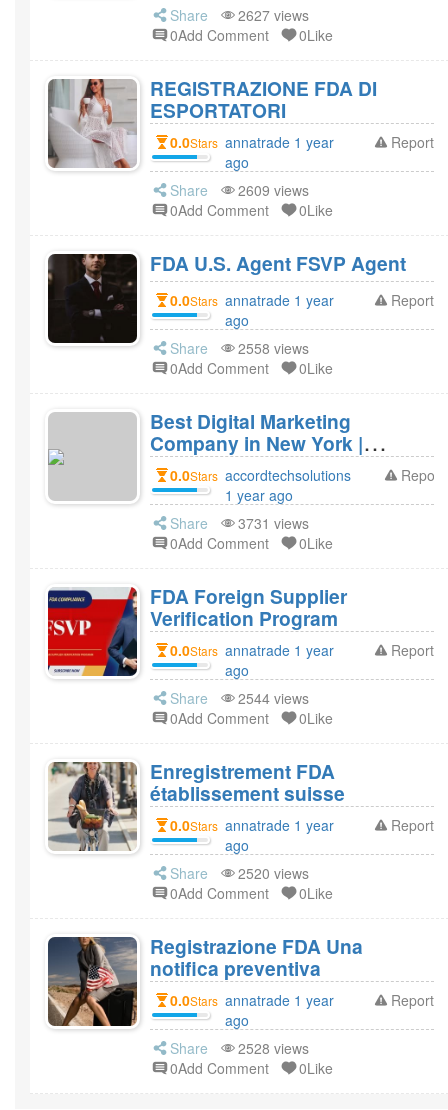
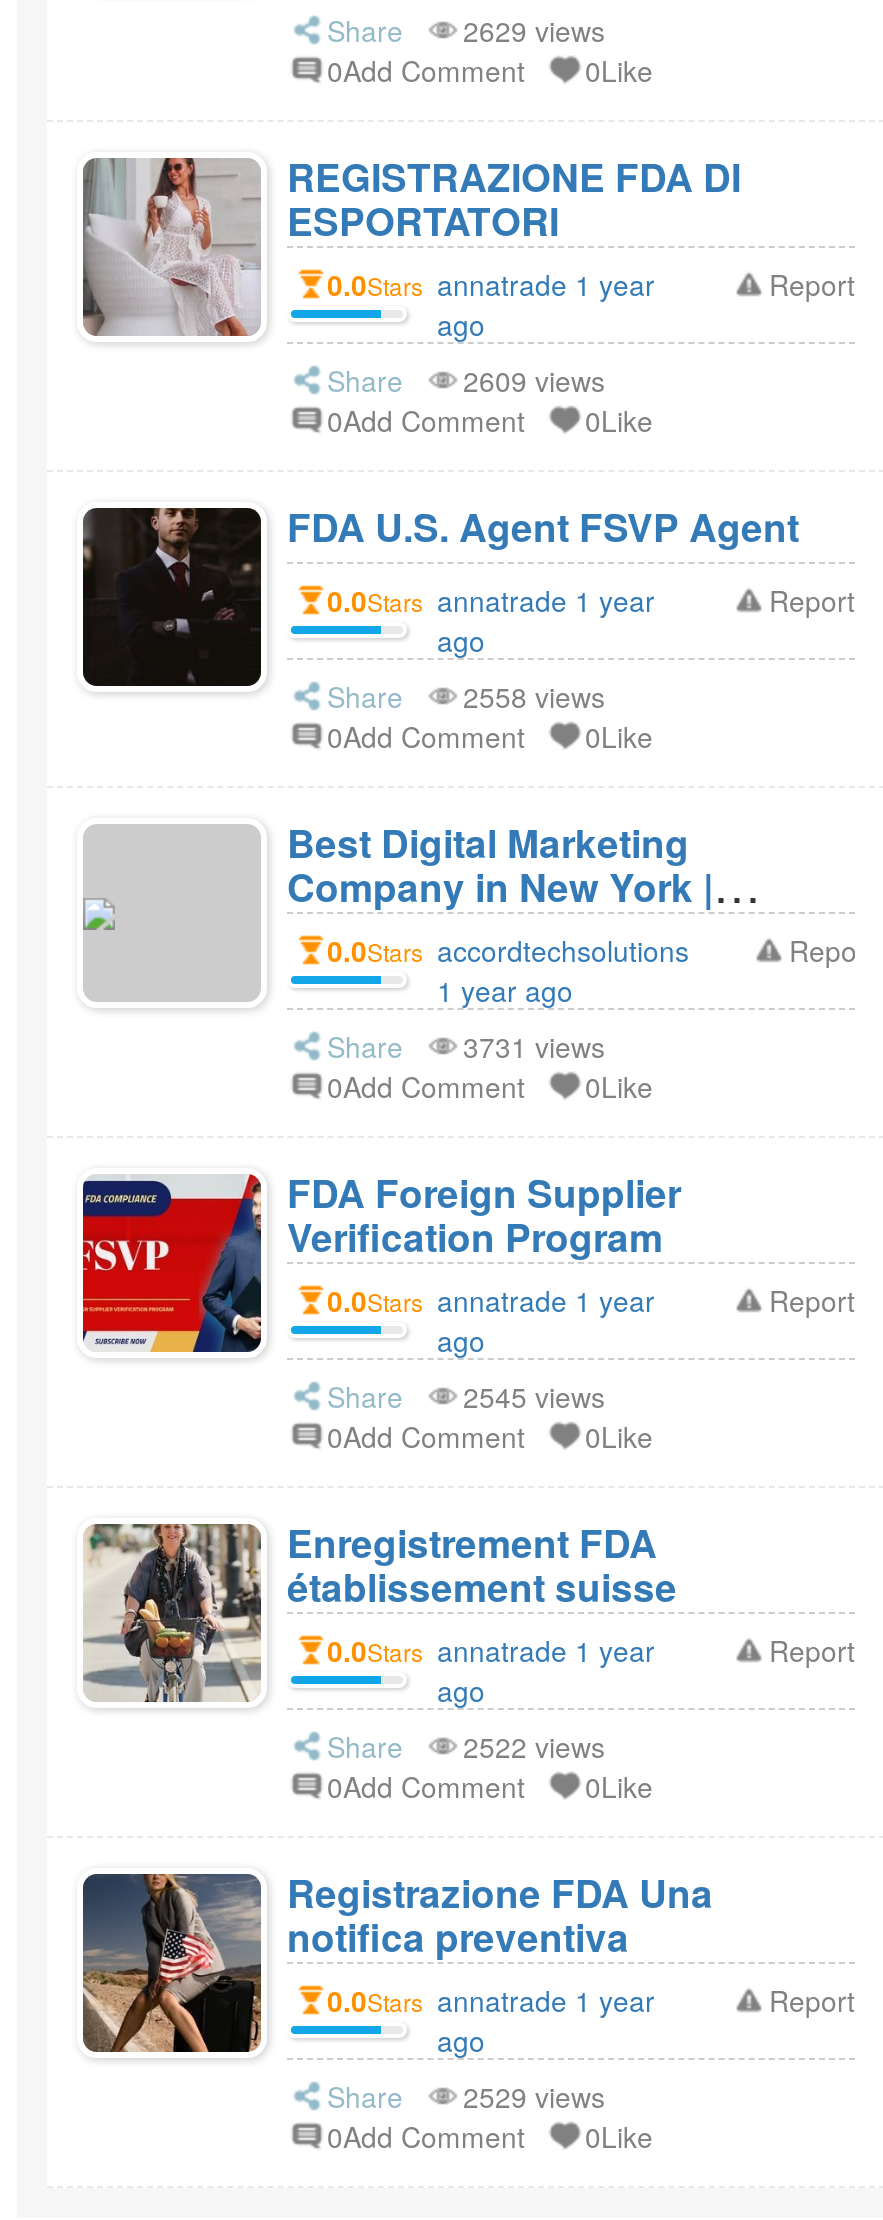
[170,5,309,25] Share 2627 views -> [327,11,605,51] Share 2629 views
[170,688,309,708] Share 2544 views -> [327,1377,605,1417] Share 2545 views
[170,863,309,883] Share 2520 views -> [327,1727,605,1767] Share 2522 views
[170,1038,309,1058] Share 2528 views -> [327,2077,605,2117] Share 2529 views

